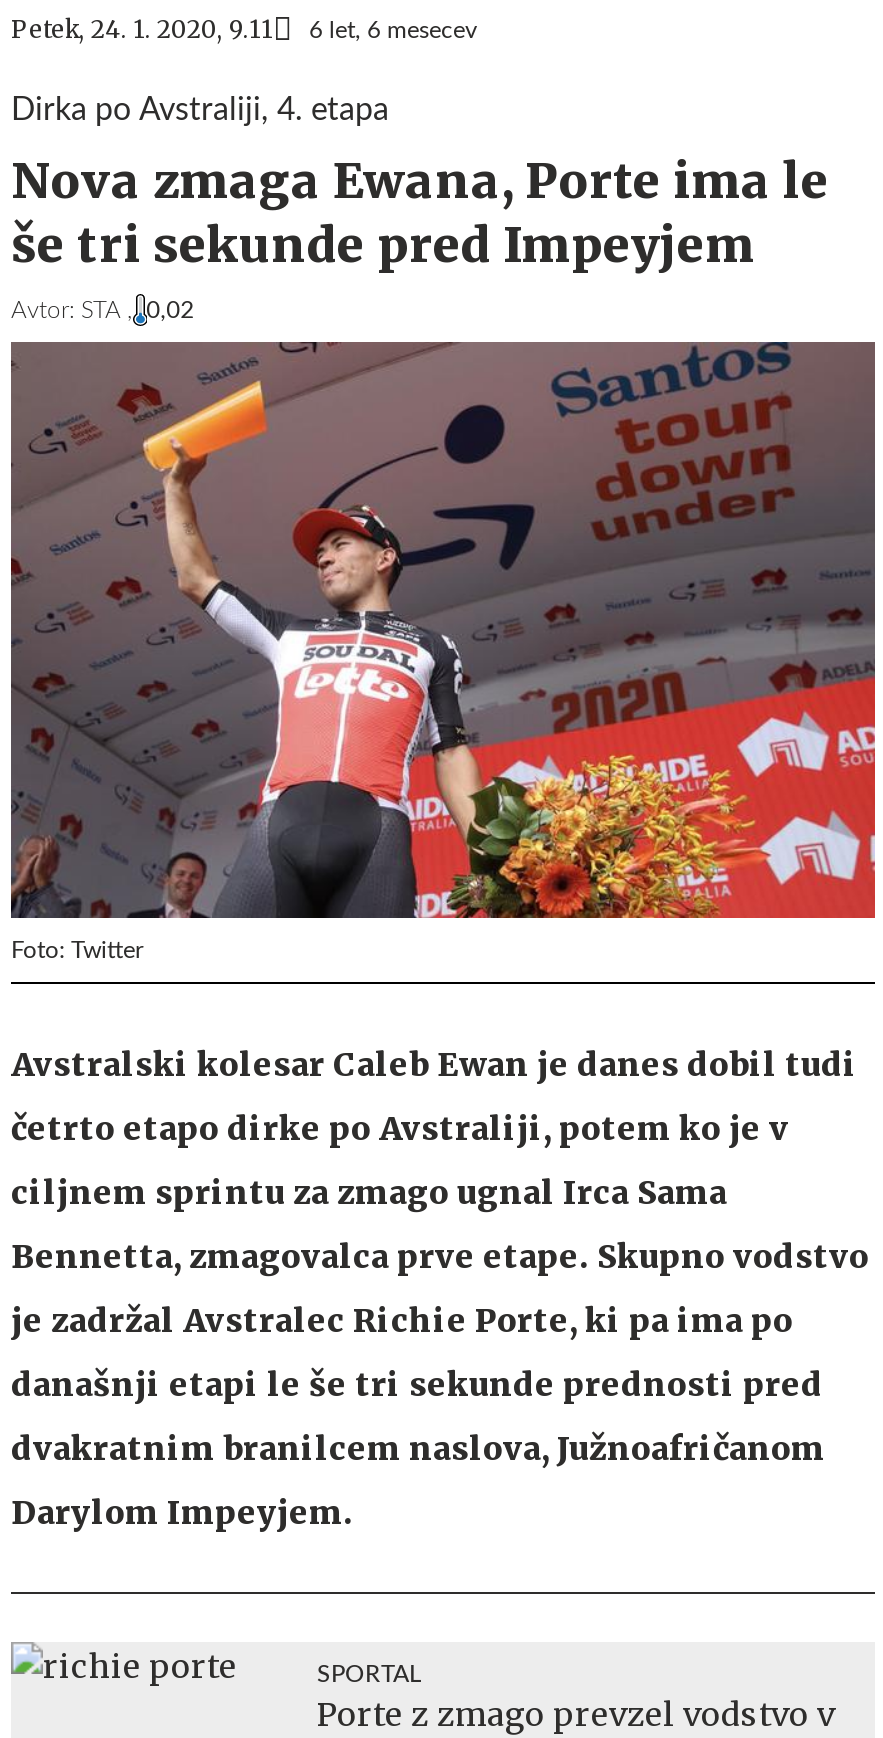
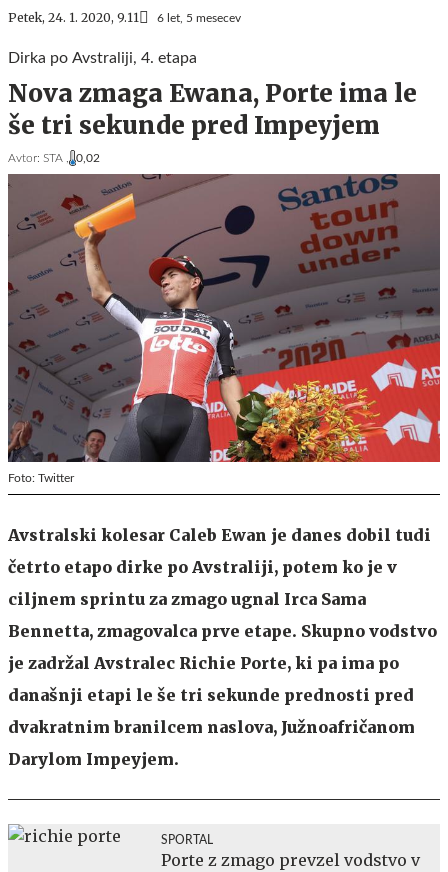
[11,14,477,44] Petek, 24. 1. 2020, 9.11 6 let, 6 mesecev -> [8,10,241,25] Petek, 24. 1. 2020, 9.11 6 let, 5 mesecev

